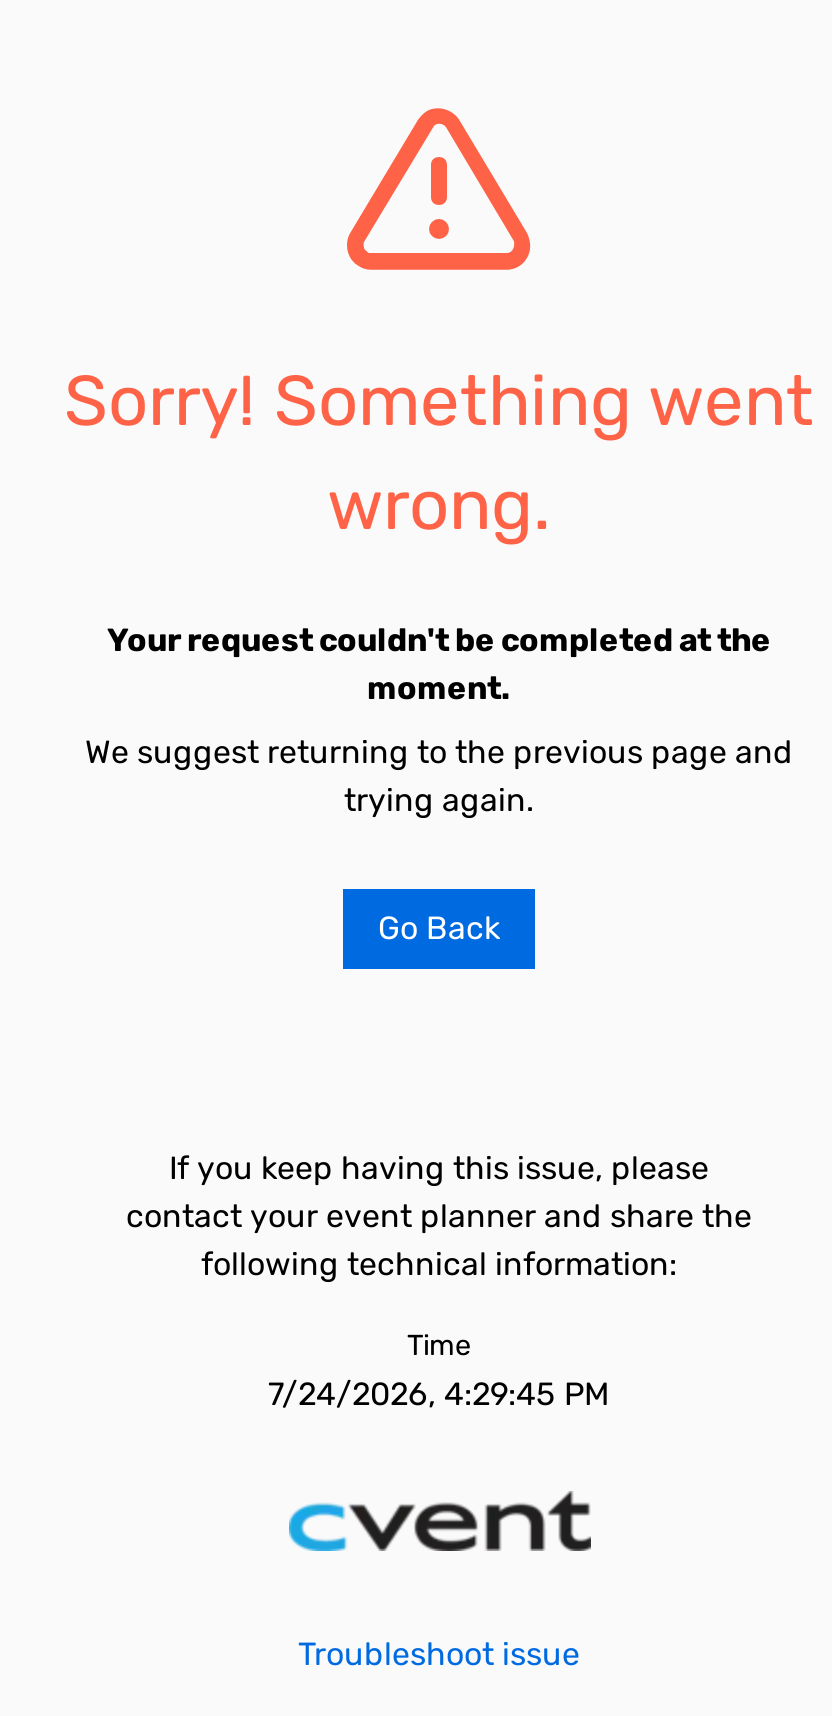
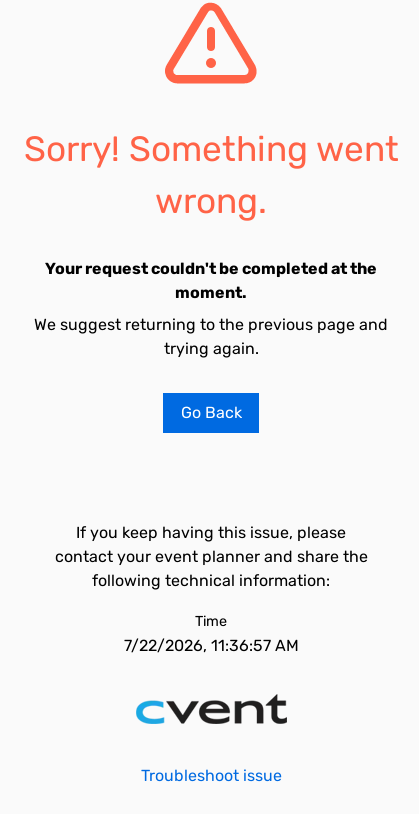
[268,1375,610,1413] 7/24/2026, 4:29:45 PM -> [123,636,298,655] 7/22/2026, 11:36:57 AM

